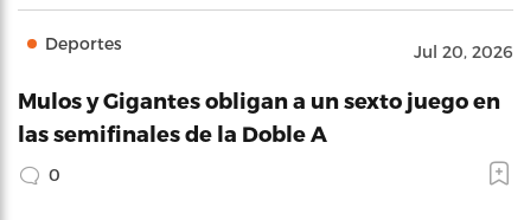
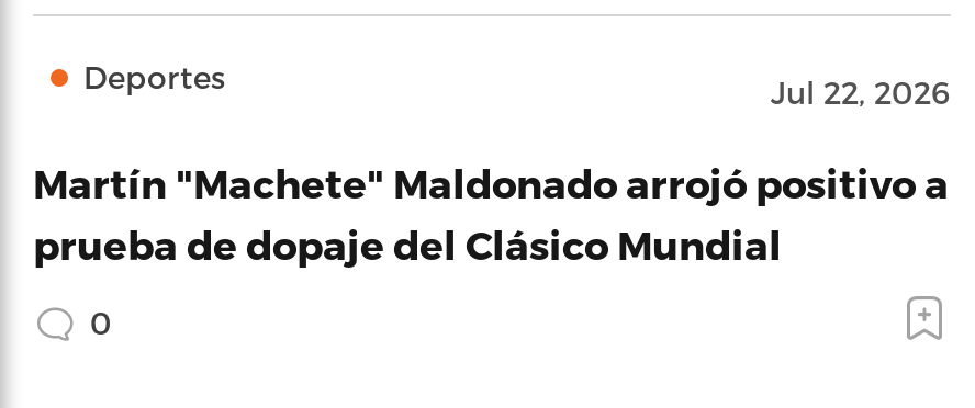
[414,41,513,61] Jul 20, 2026 -> [771,74,951,111] Jul 22, 2026
[18,87,500,145] Mulos y Gigantes obligan a un sexto juego en | las semifinales de la Doble A -> [33,159,949,267] Martín "Machete" Maldonado arrojó positivo a | prueba de dopaje del Clásico Mundial

